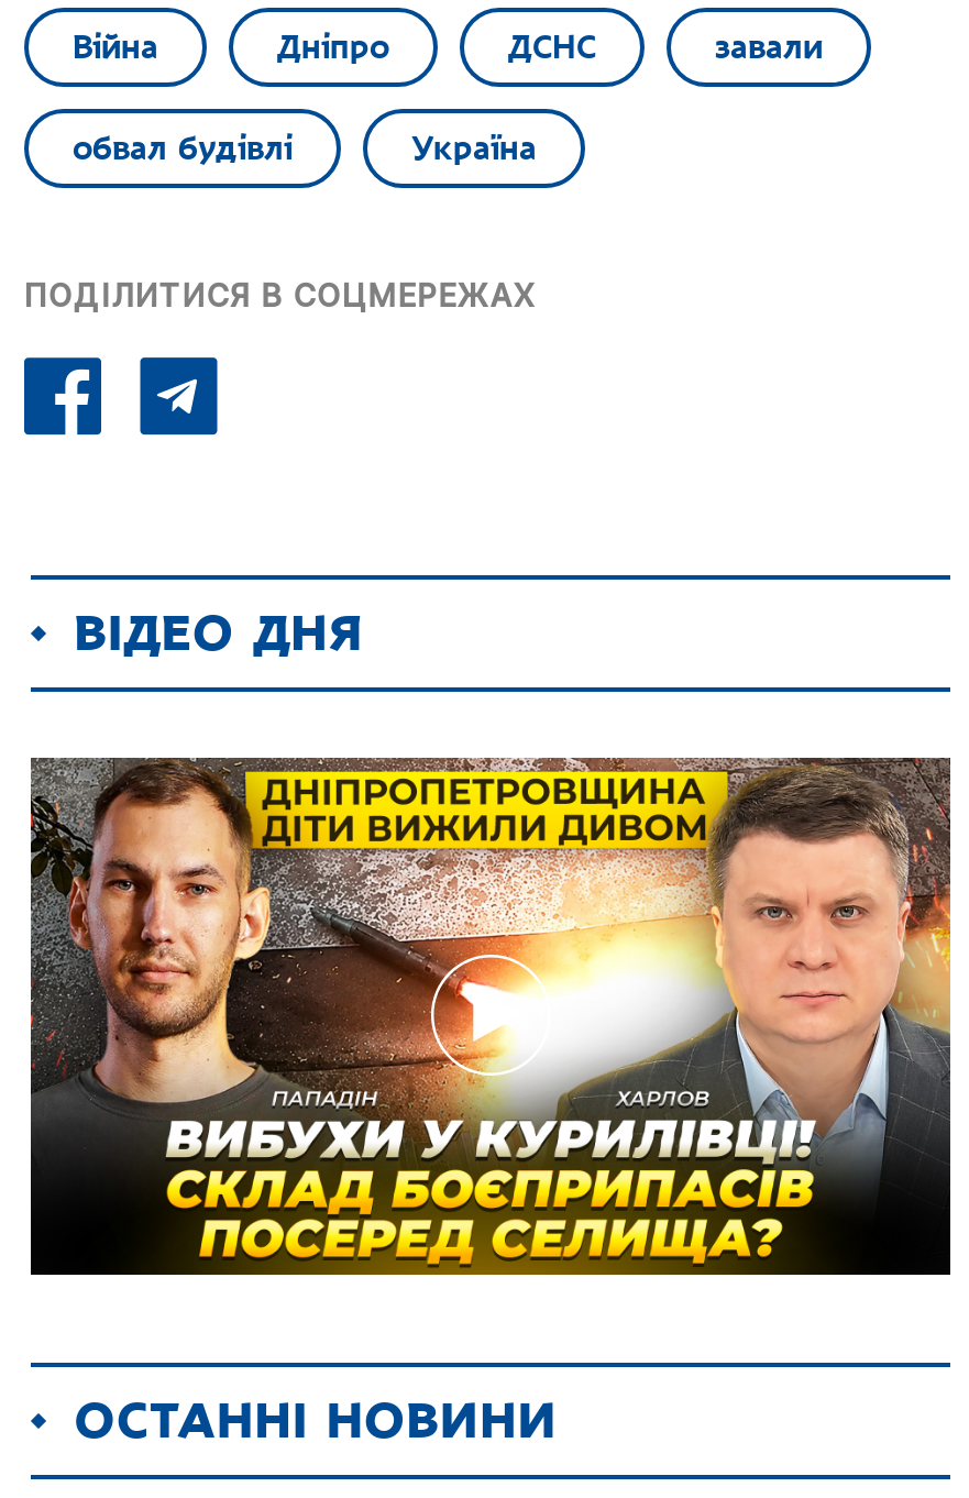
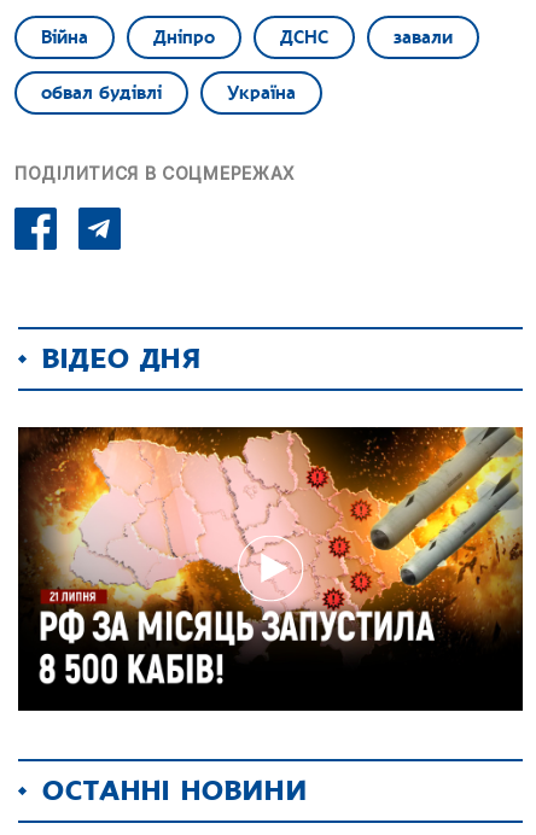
[29,756,953,1277] [image] -> [17,426,524,712] [image]

